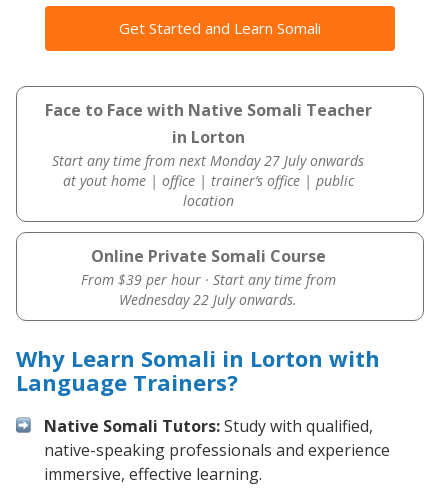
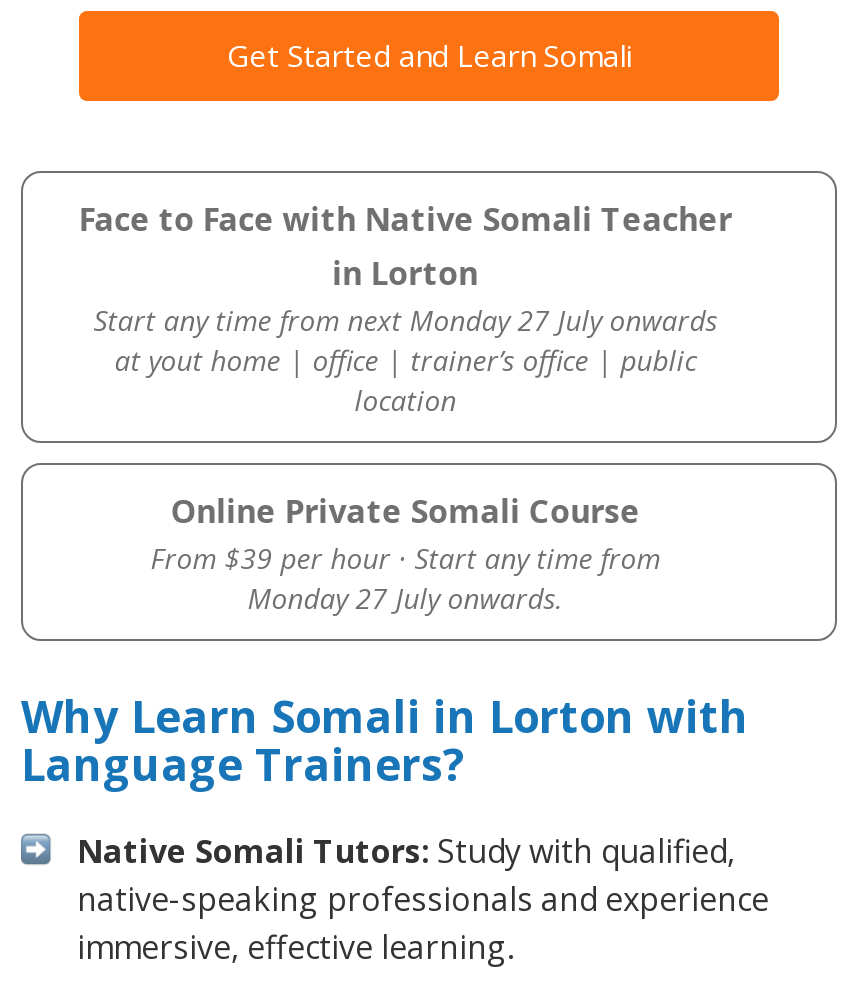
[119,290,297,309] Wednesday 22 July onwards. -> [247,579,563,617] Monday 27 July onwards.

